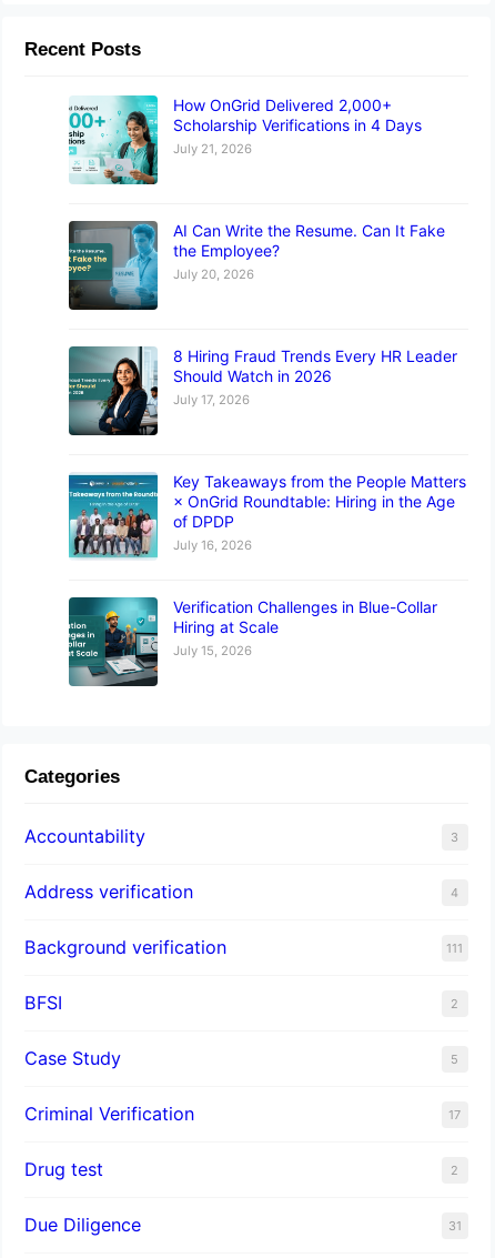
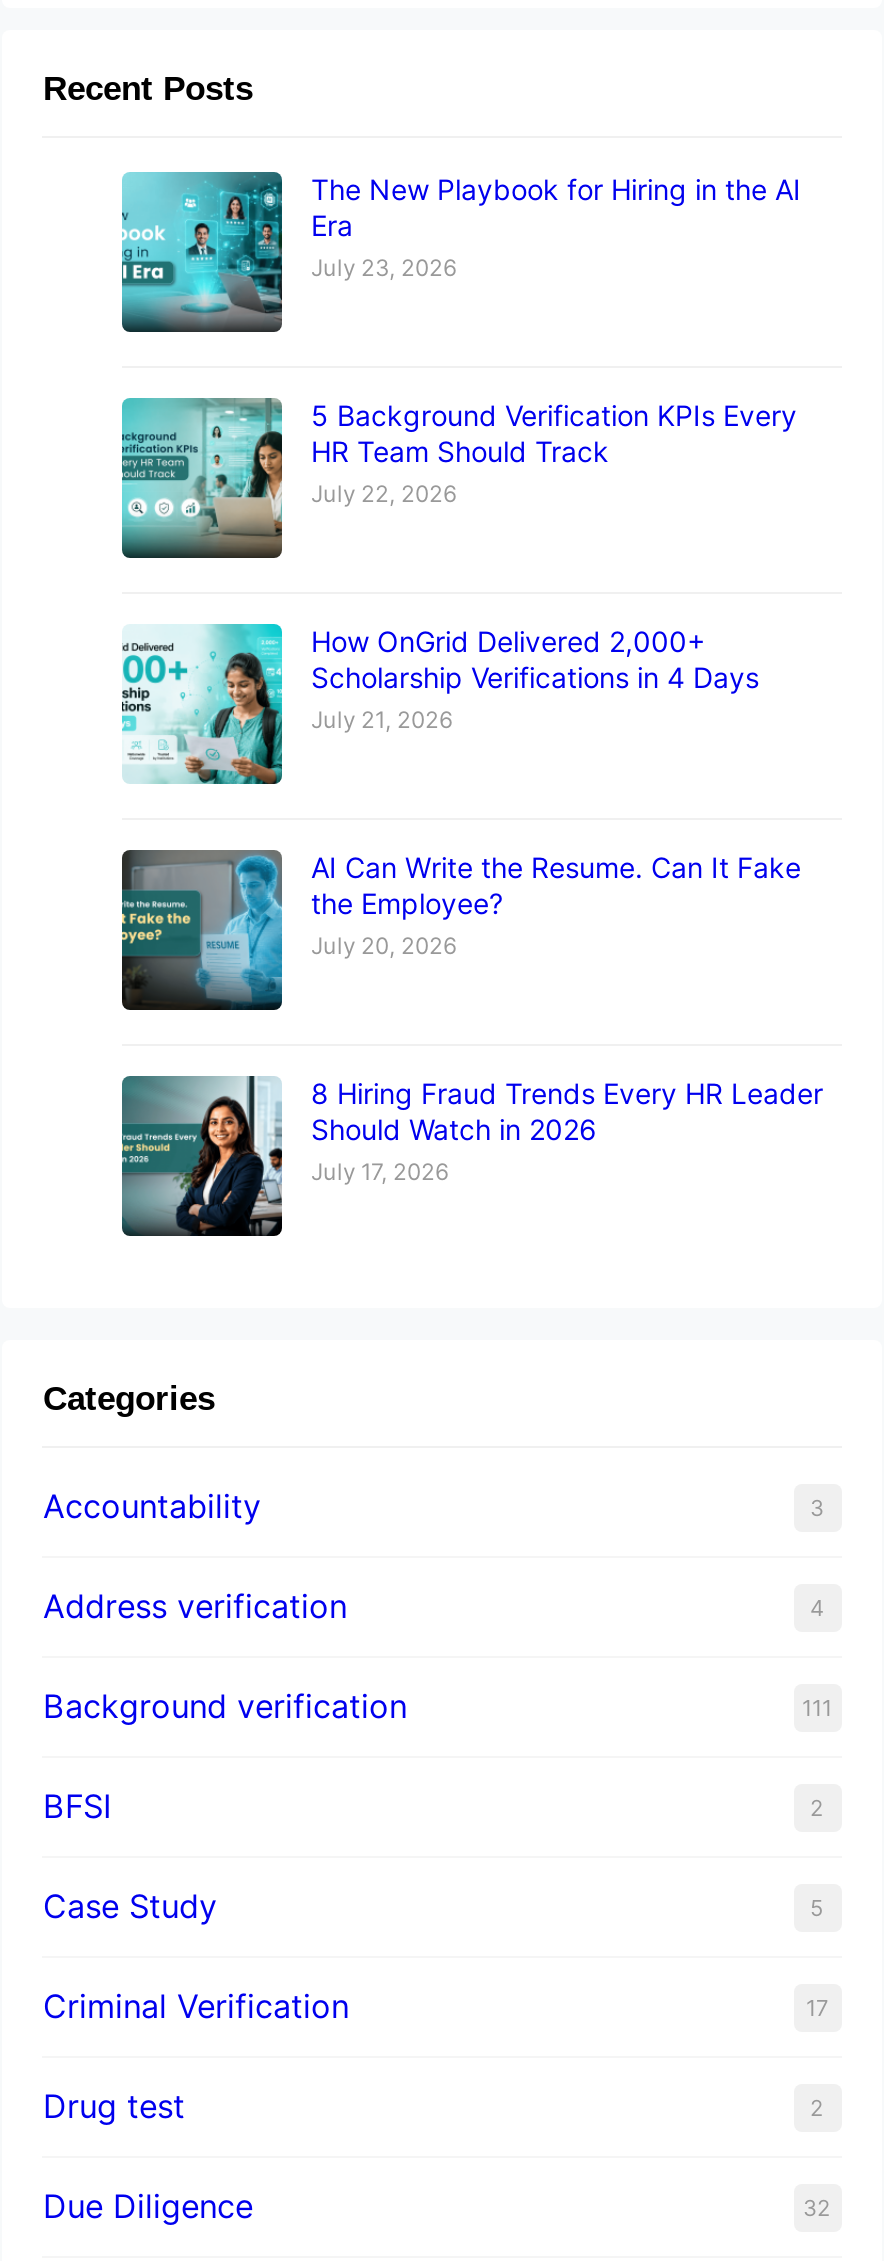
none -> [120,170,801,334] [image] | The New Playbook for Hiring in the AI | Era | July 23, 2026
none -> [120,396,797,558] [image] | 5 Background Verification KPIs Every | HR Team Should Track | July 22, 2026
moved [67,94,458,407] -> [118,622,823,1185]: [image] | How OnGrid Delivered 2,000+ | Scholarship Verifications in 4 Days | ... | Should Watch in 2026 | July 17, 2026
[68,472,467,658] [image] | Key Takeaways from the People Matters | × OnGrid Roundtable: Hiring in the Age | of DPDP | July 16, 2026 | Verification Challenges in Blue-Collar | Hiring at Scale | July 15, 2026 -> none
[69,597,158,687] [image] -> none
[448,1218,461,1233] 31 -> [803,2193,831,2221] 32

